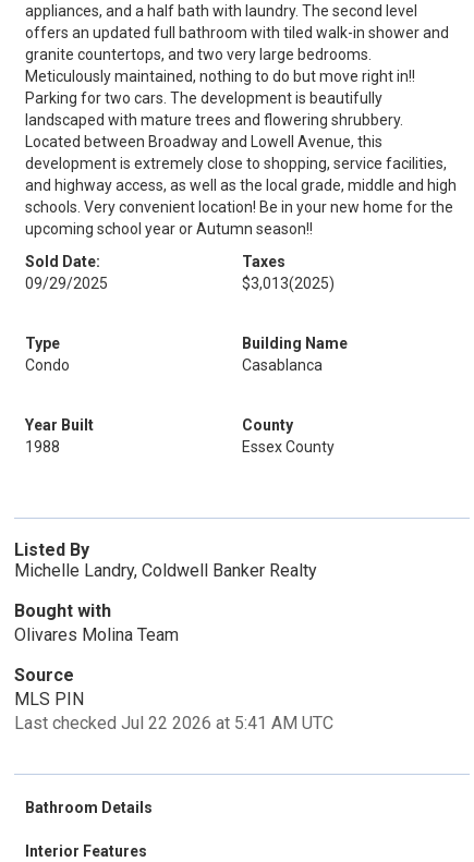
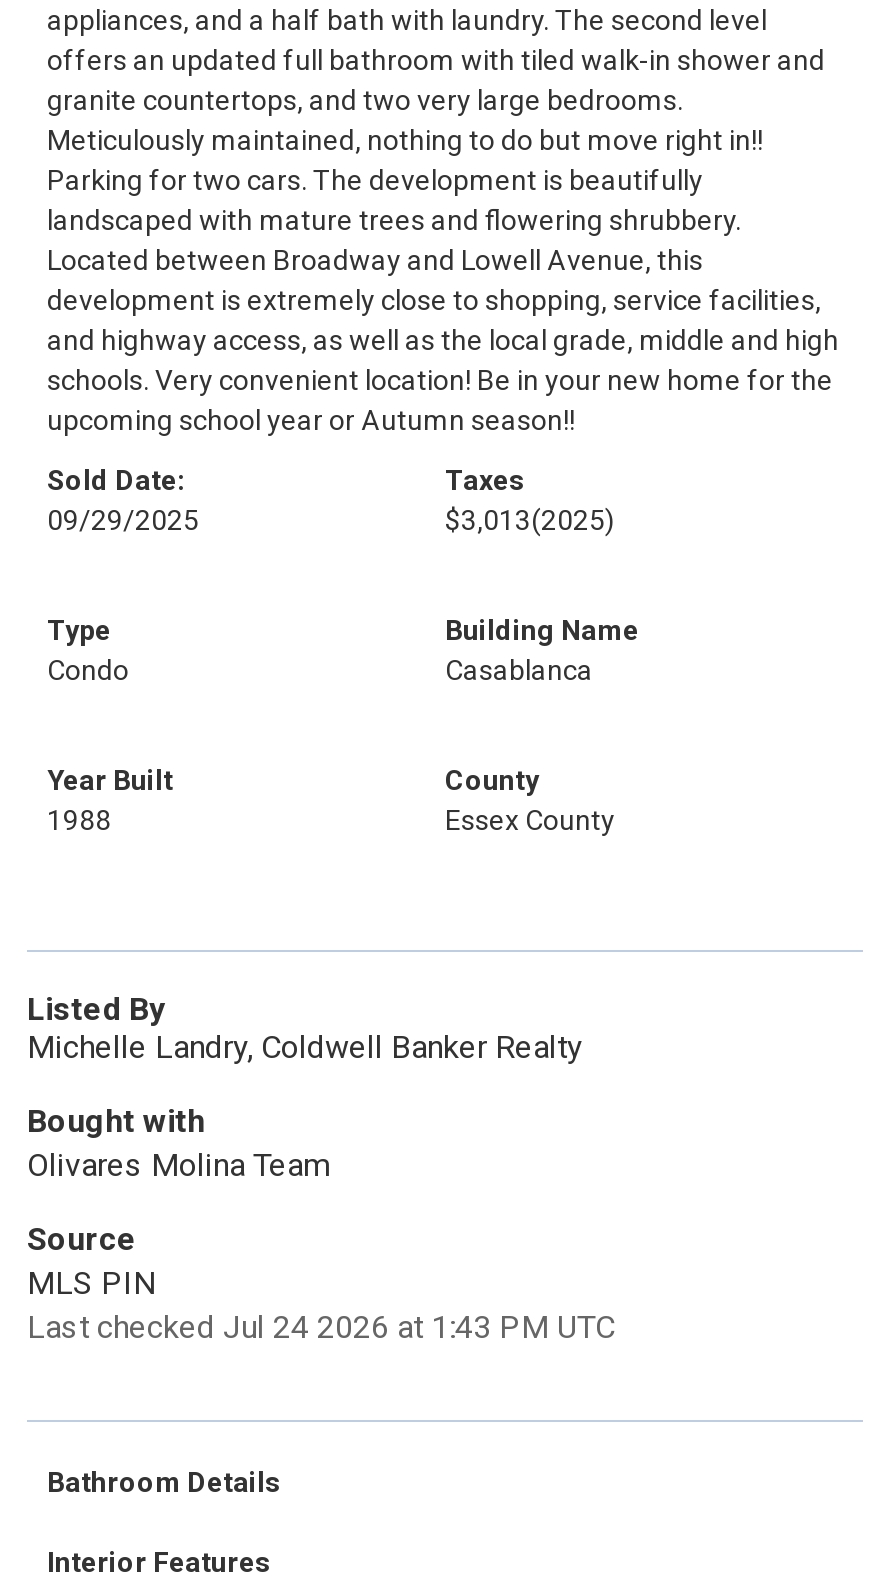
[14,713,333,733] Last checked Jul 22 2026 at 5:41 AM UTC -> [27,1308,615,1346] Last checked Jul 24 2026 at 1:43 PM UTC

